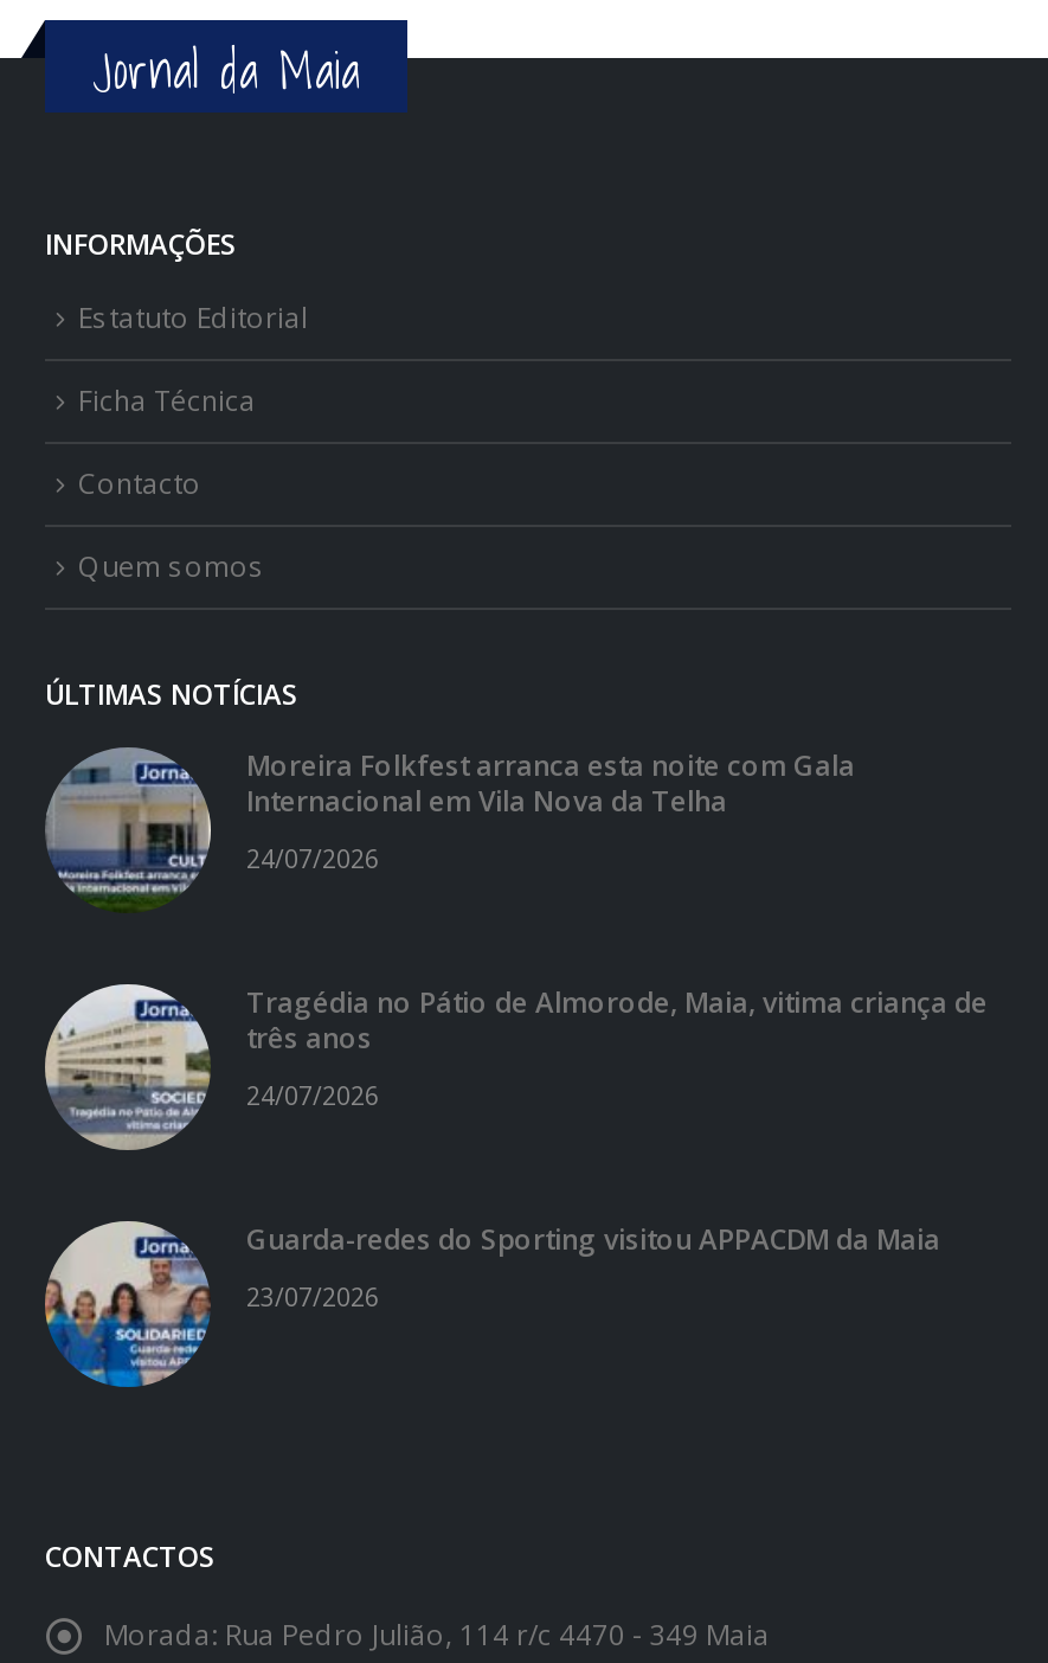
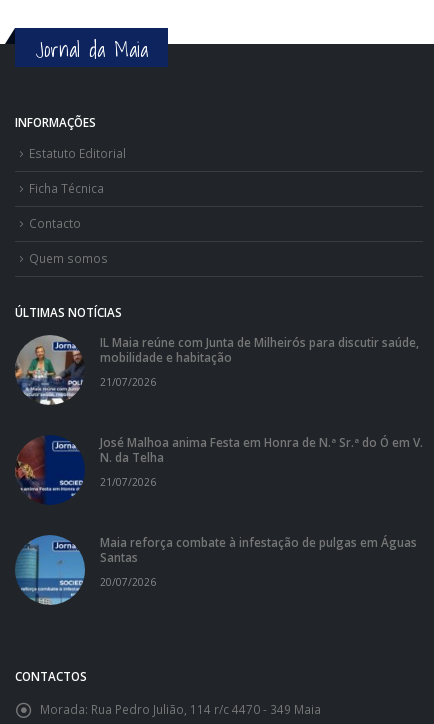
[45,746,855,913] [image] | Moreira Folkfest arranca esta noite com Gala | Internacional em Vila Nova da Telha -> [15,334,419,406] [image] | IL Maia reúne com Junta de Milheirós para discutir saúde, | mobilidade e habitação
[246,843,379,876] 24/07/2026 -> [100,375,156,389] 21/07/2026
[43,982,988,1152] [image] | Tragédia no Pátio de Almorode, Maia, vitima criança de | três anos -> [15,434,423,505] [image] | José Malhoa anima Festa em Honra de N.ª Sr.ª do Ó em V. | N. da Telha
[246,1080,379,1113] 24/07/2026 -> [100,475,156,489] 21/07/2026
[43,1219,940,1389] [image] | Guarda-redes do Sporting visitou APPACDM da Maia -> [15,534,417,606] [image] | Maia reforça combate à infestação de pulgas em Águas | Santas
[246,1281,379,1314] 23/07/2026 -> [100,575,156,589] 20/07/2026

